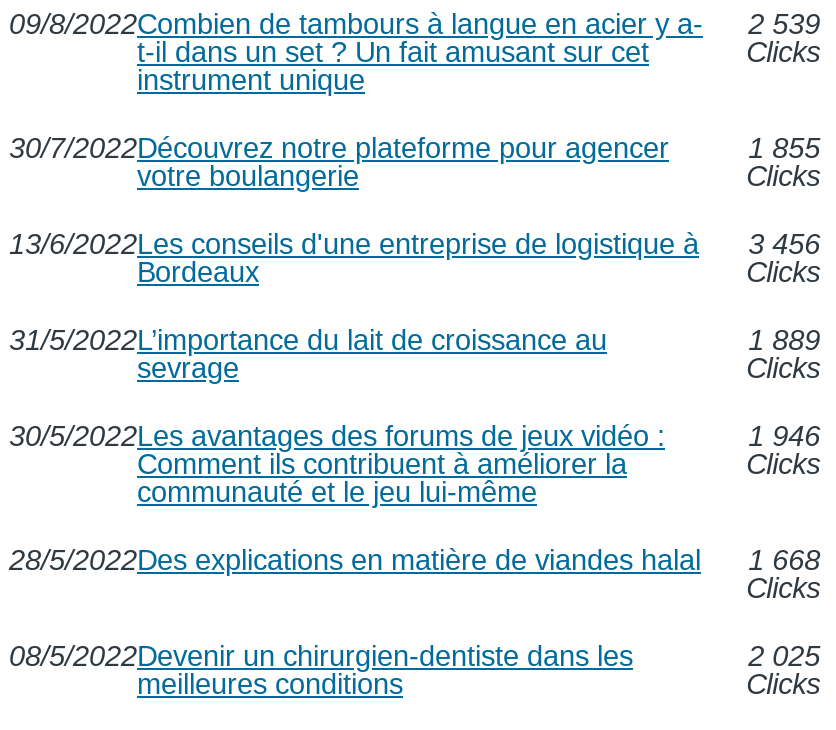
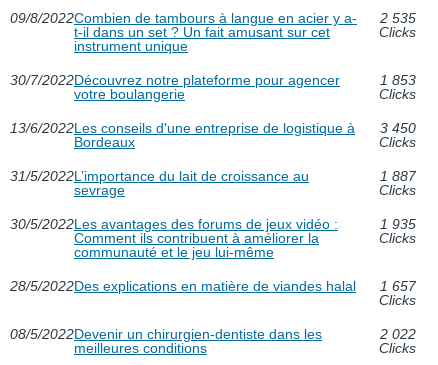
[9,9,820,41] 09/8/2022Combien de tambours à langue en acier y a- 2 539 -> [10,10,416,26] 09/8/2022Combien de tambours à langue en acier y a- 2 535
[748,133,820,165] 1 855 -> [380,72,416,88] 1 853
[9,229,820,261] 13/6/2022Les conseils d'une entreprise de logistique à 3 456 -> [10,120,416,136] 13/6/2022Les conseils d'une entreprise de logistique à 3 450
[748,325,820,357] 1 889 -> [380,168,416,184] 1 887
[748,421,820,453] 1 946 -> [380,216,416,232] 1 935
[9,545,820,577] 28/5/2022Des explications en matière de viandes halal 1 668 -> [10,278,416,294] 28/5/2022Des explications en matière de viandes halal 1 657
[748,641,820,673] 2 025 -> [380,326,416,342] 2 022

